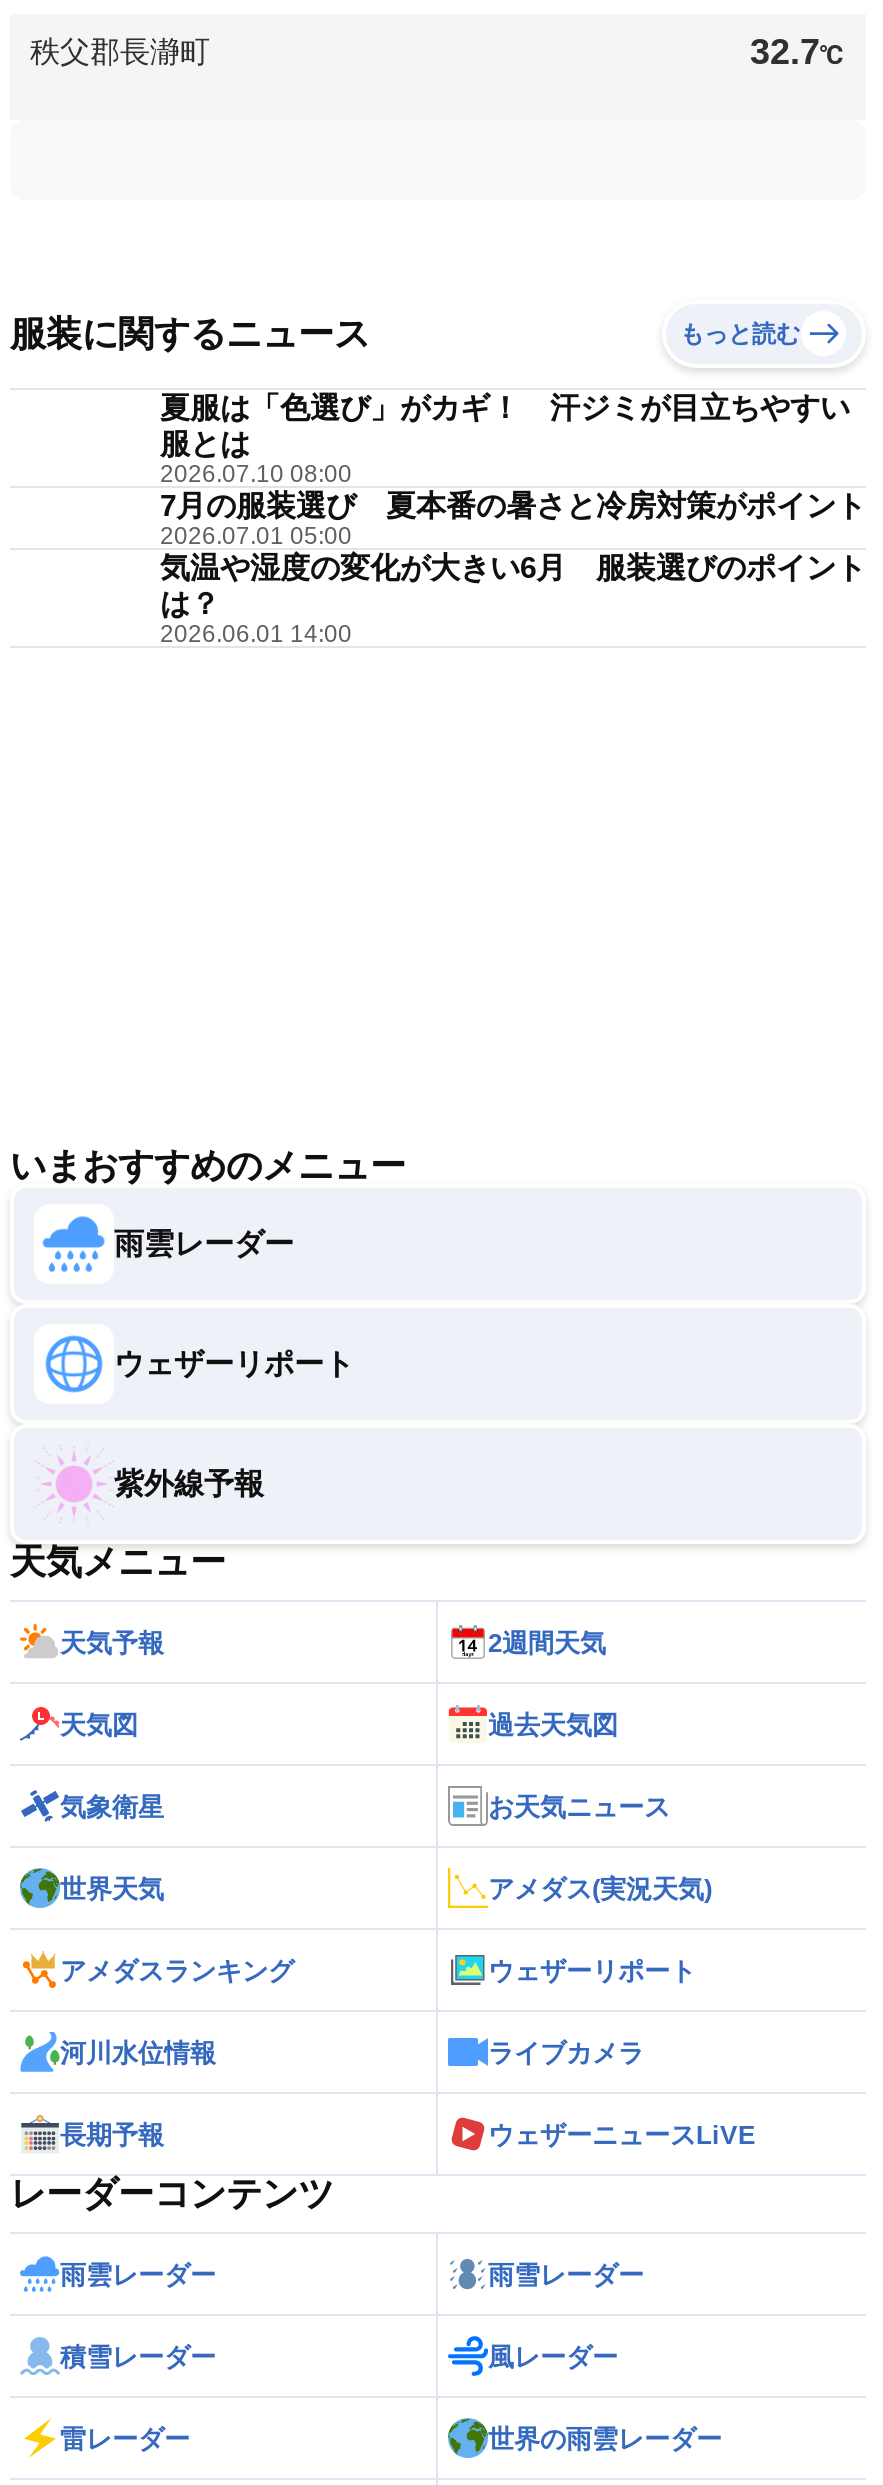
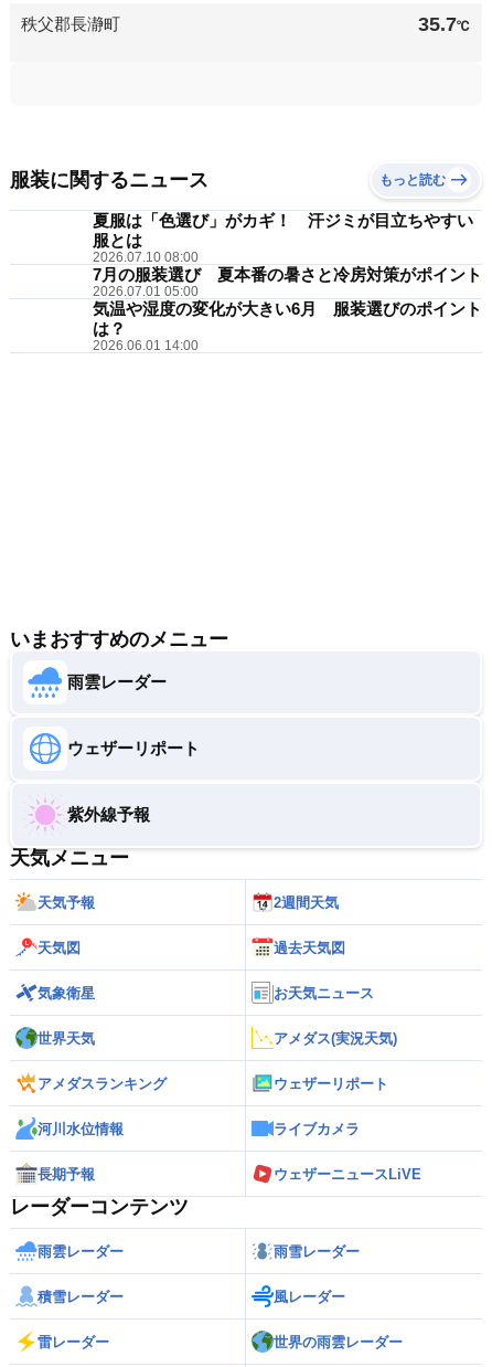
[750,32,844,72] 32.7℃ -> [418,13,470,35] 35.7℃

